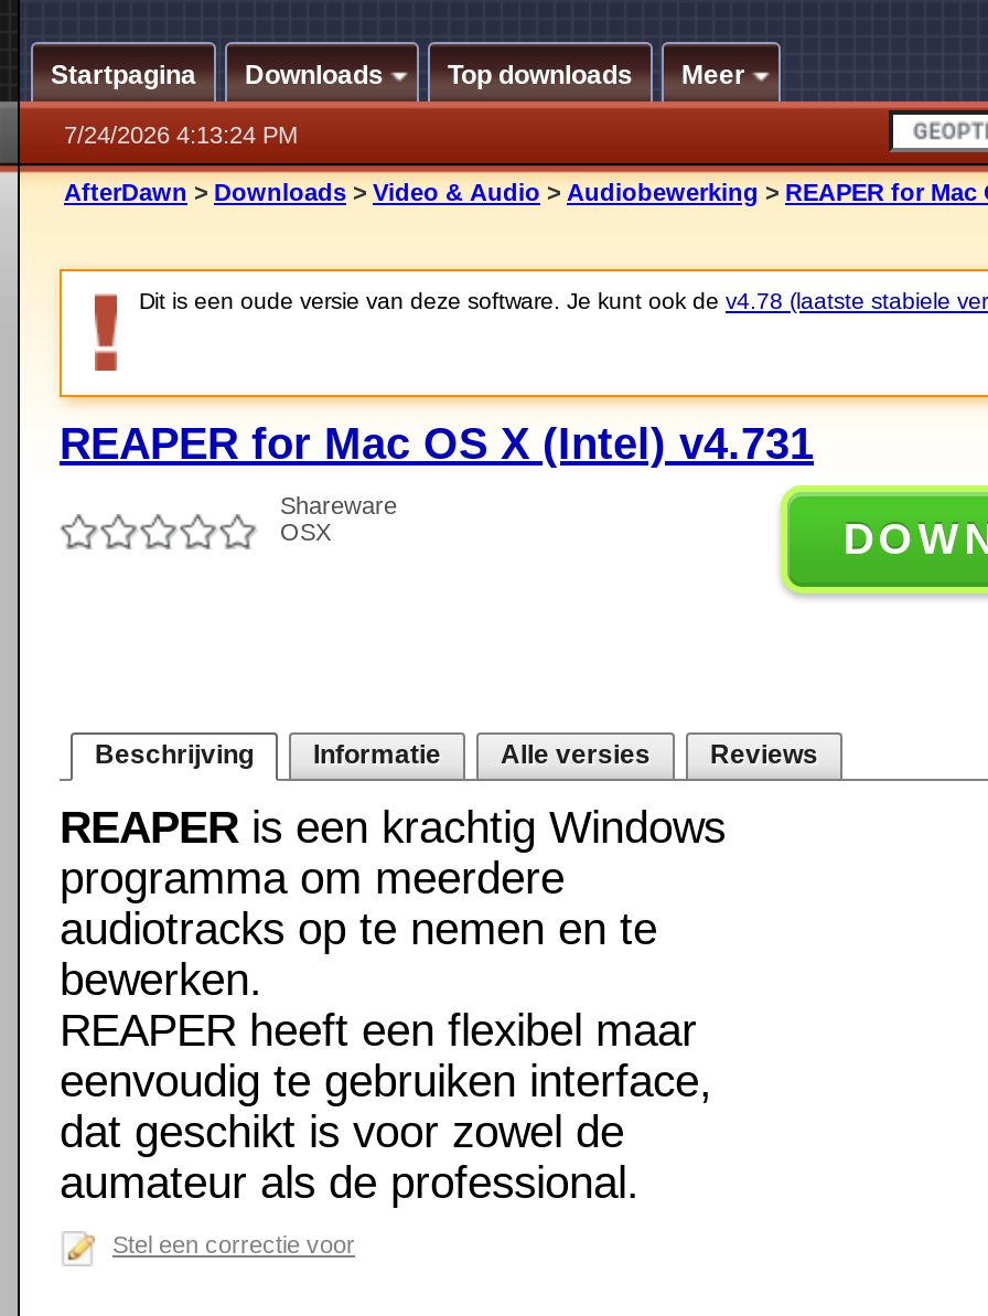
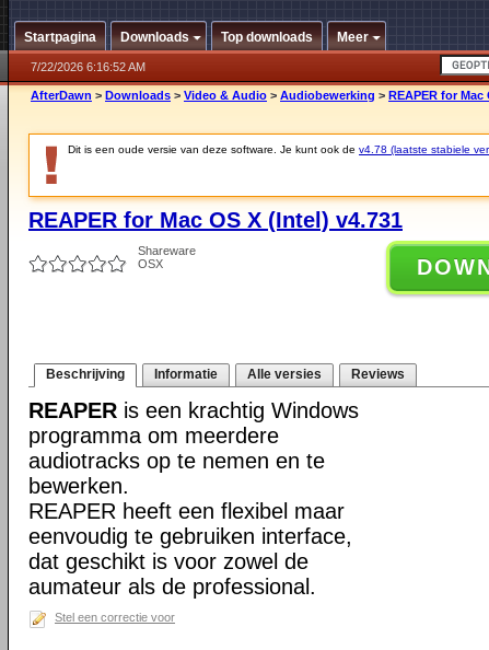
[64,121,298,148] 7/24/2026 4:13:24 PM -> [31,60,145,73] 7/22/2026 6:16:52 AM

